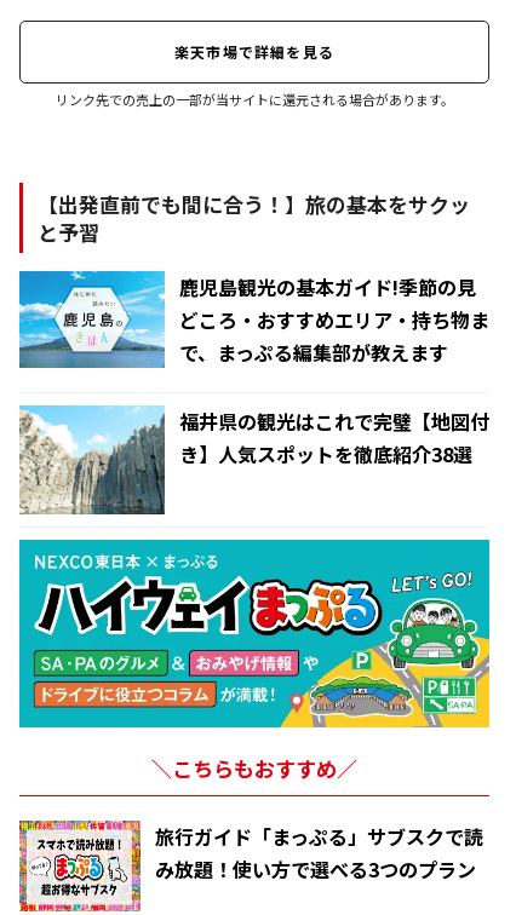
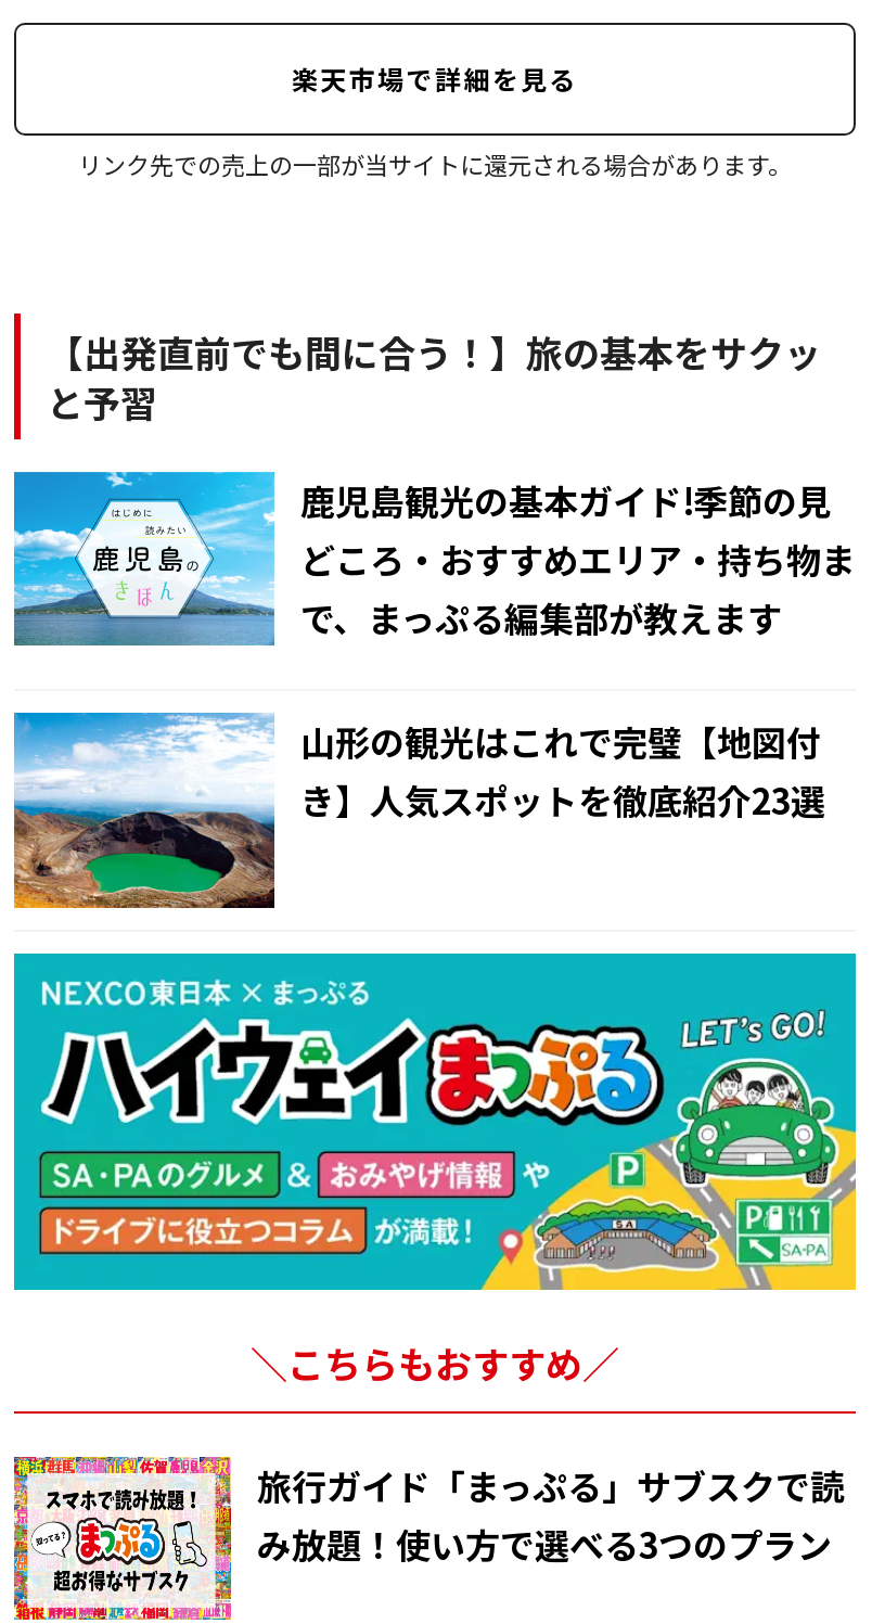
[18,407,489,516] [image] | 福井県の観光はこれで完璧【地図付 | き】人気スポットを徹底紹介38選 -> [12,713,825,910] [image] | 山形の観光はこれで完璧【地図付 | き】人気スポットを徹底紹介23選

